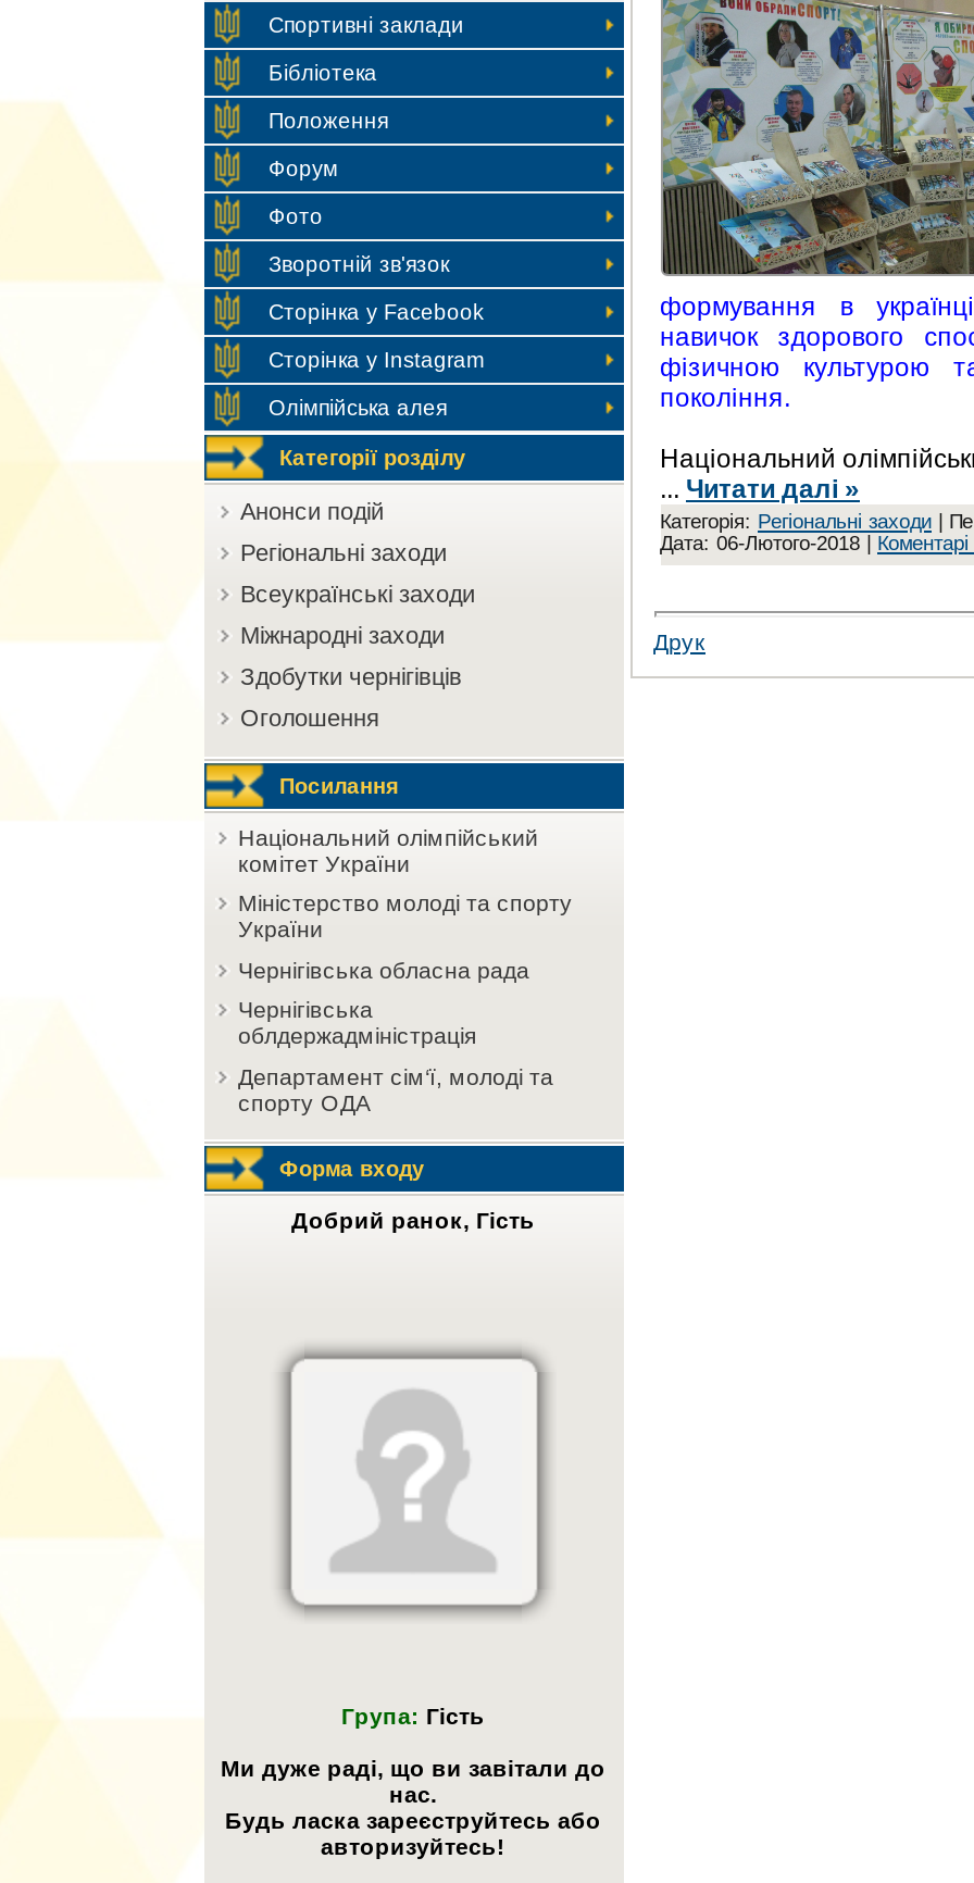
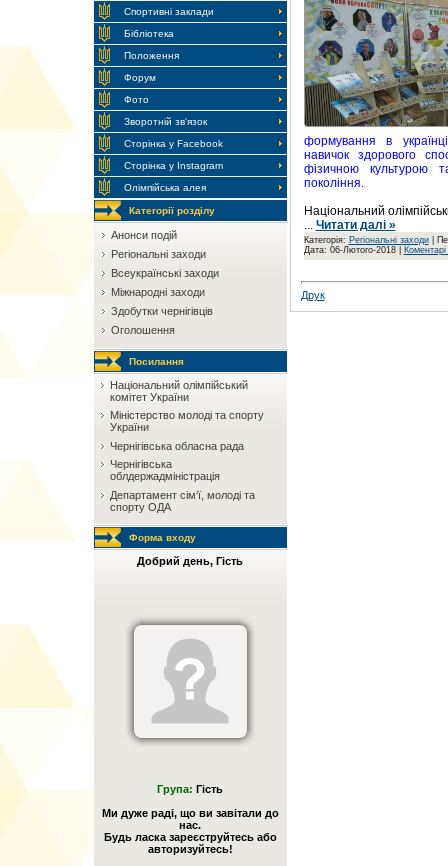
[291,1207,535,1233] Добрий ранок, Гість -> [137,555,243,567] Добрий день, Гість

